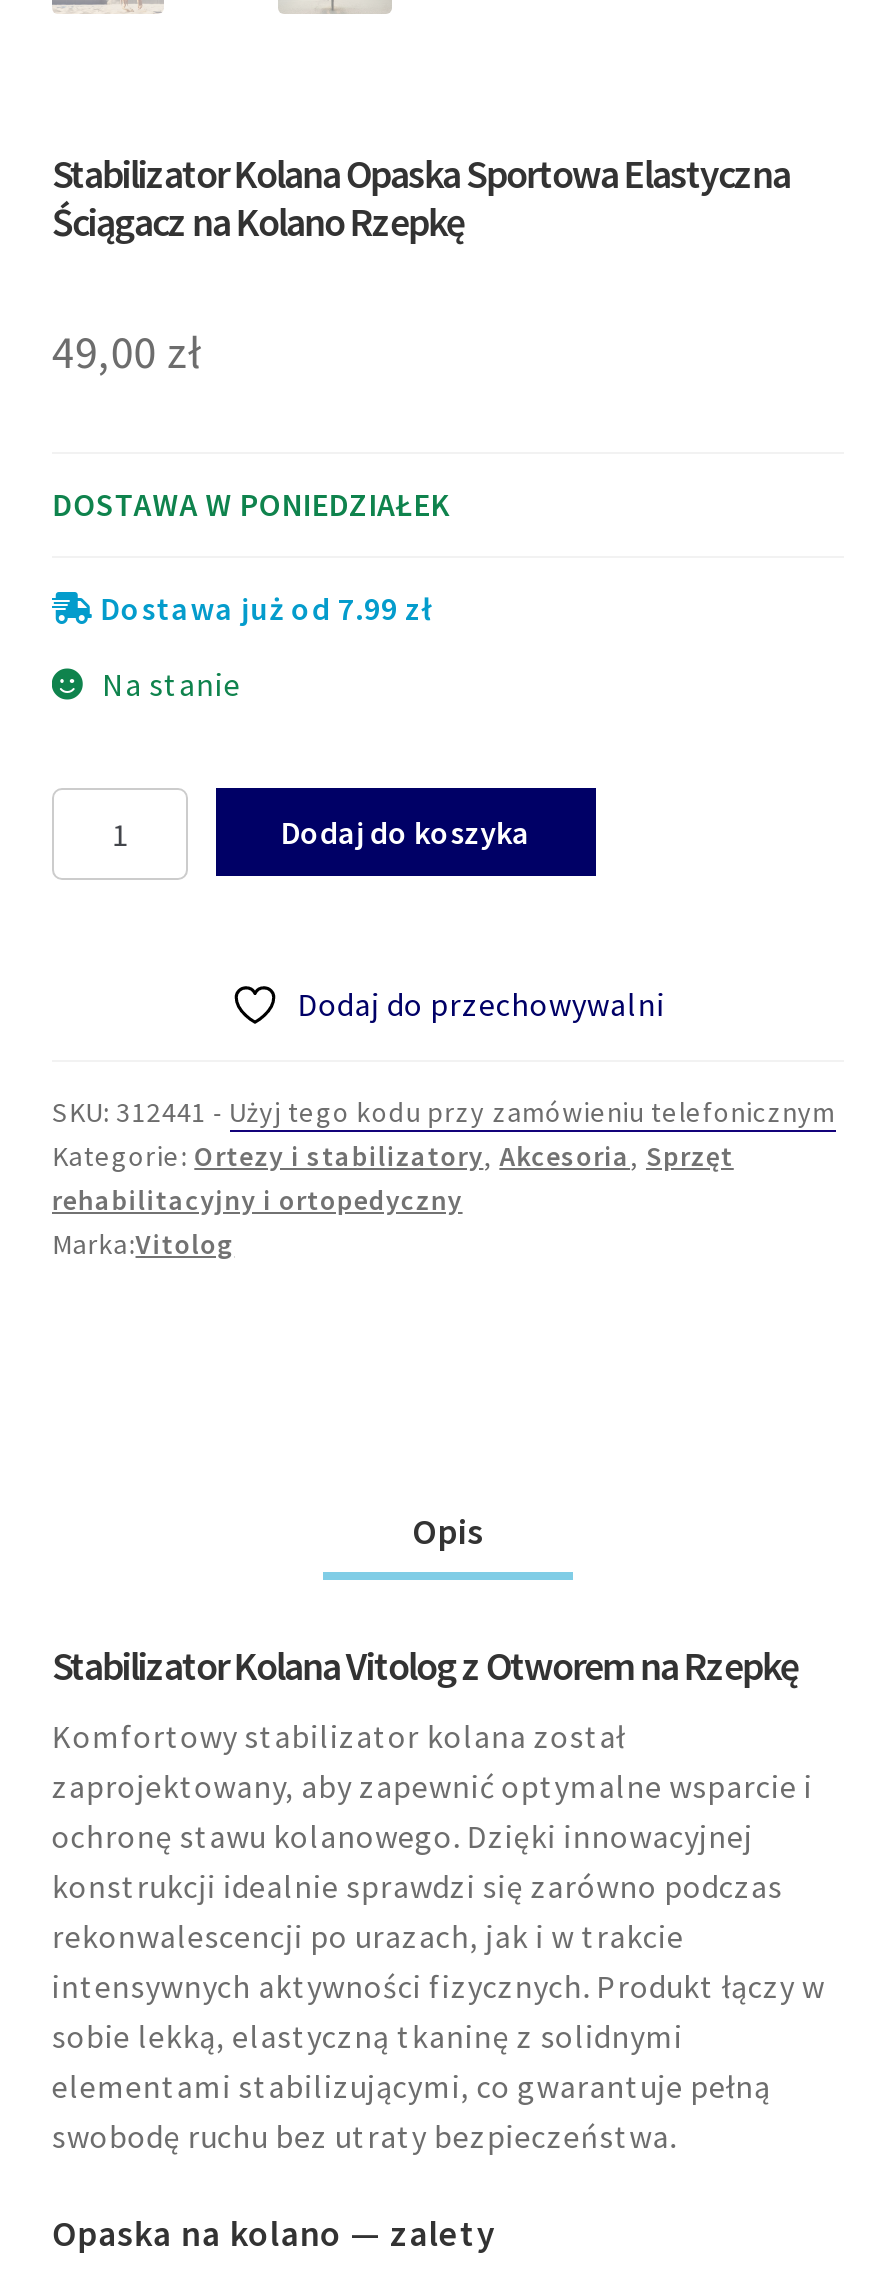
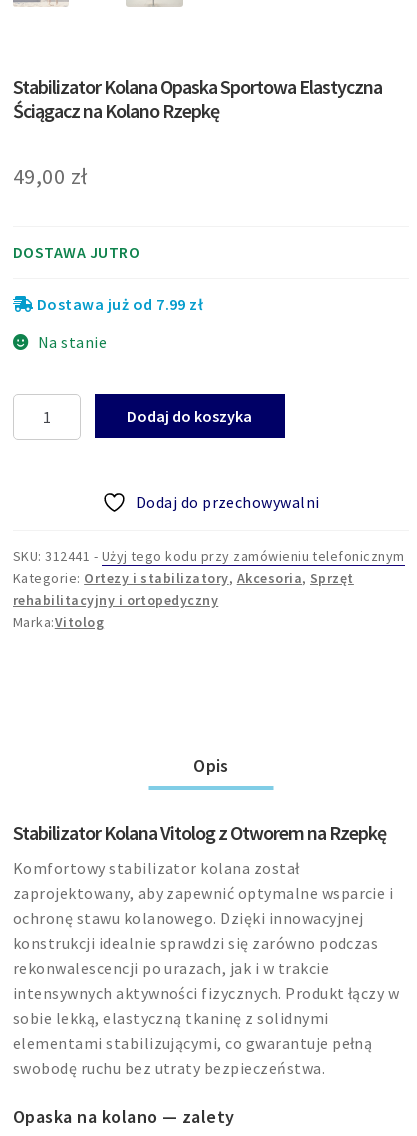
[52,484,449,524] DOSTAWA W PONIEDZIAŁEK -> [13,242,140,262] DOSTAWA JUTRO

